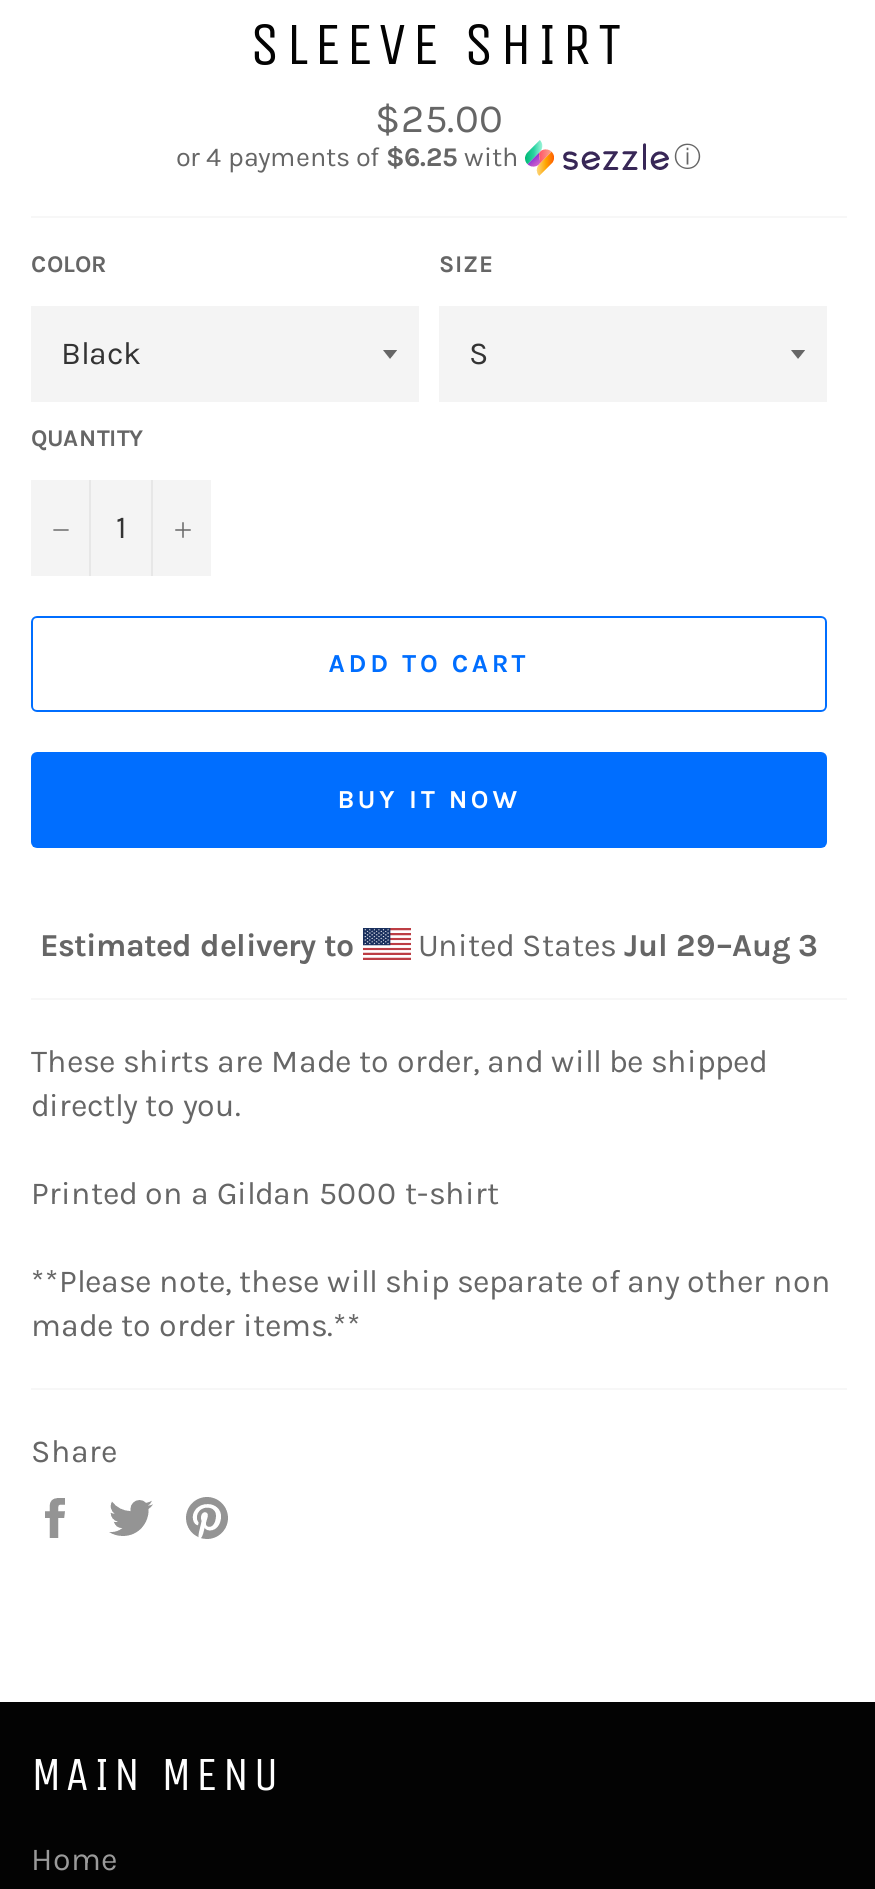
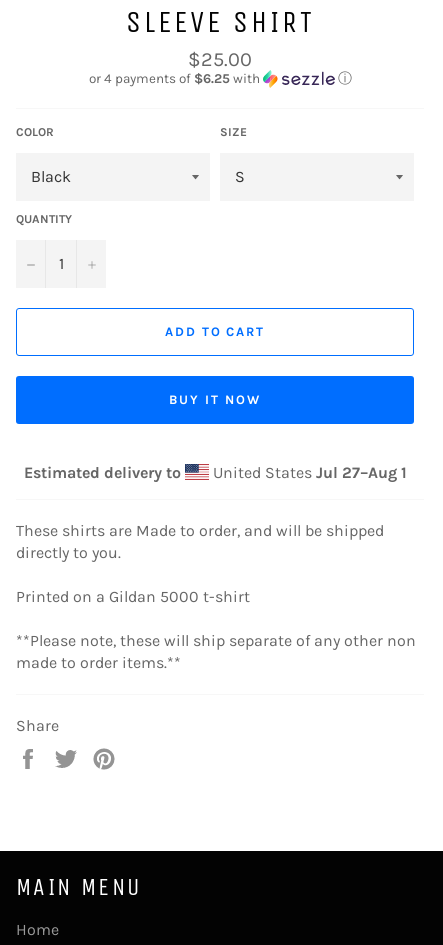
[410,925,818,963] United States Jul 29–Aug 3 -> [208,463,406,482] United States Jul 27–Aug 1

